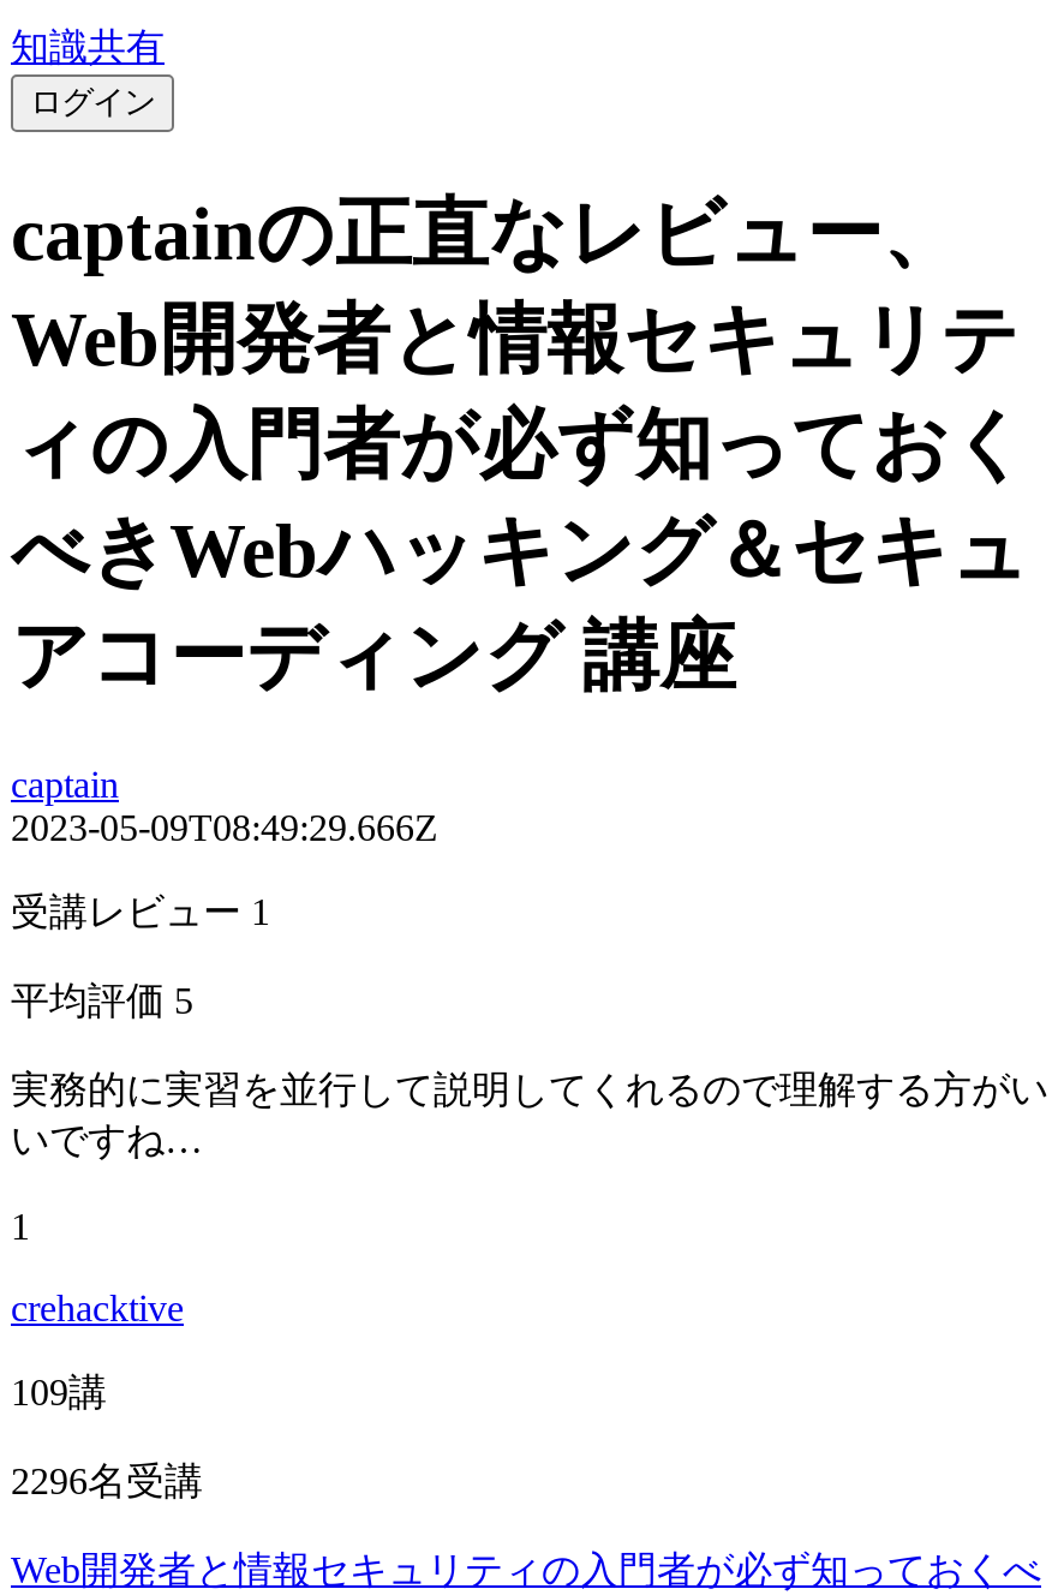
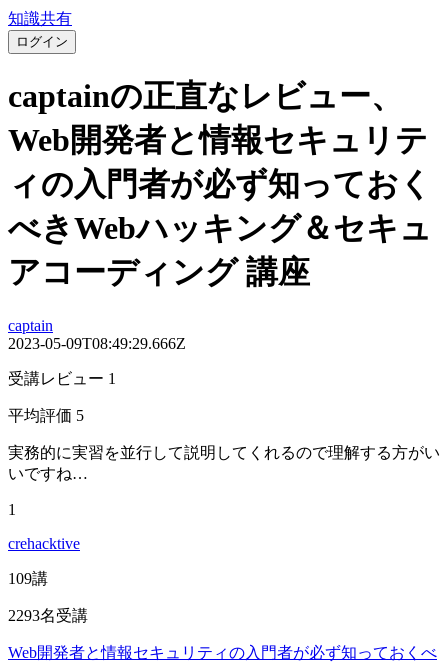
[11,1460,203,1501] 2296名受講 -> [8,607,88,624] 2293名受講

